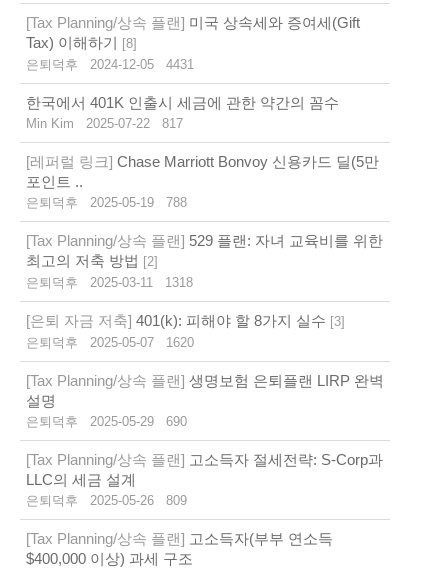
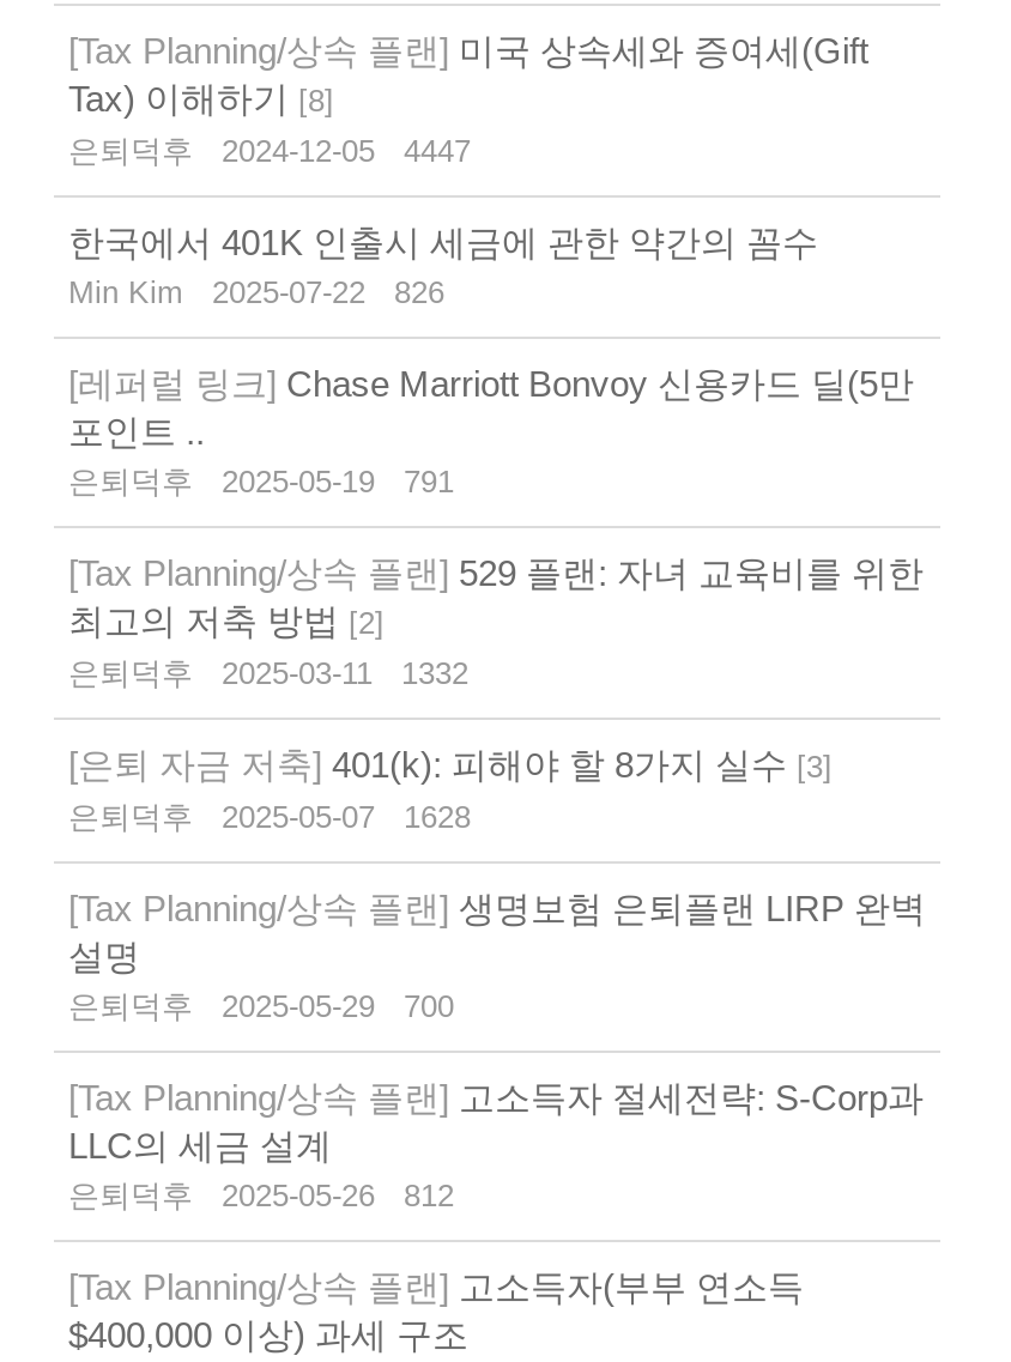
[26,57,194,72] 은퇴덕후 2024-12-05 4431 -> [68,132,471,168] 은퇴덕후 2024-12-05 4447
[26,116,183,131] Min Kim 2025-07-22 817 -> [68,274,444,310] Min Kim 2025-07-22 826
[26,195,187,210] 은퇴덕후 2025-05-19 788 -> [68,463,454,499] 은퇴덕후 2025-05-19 791
[26,275,193,290] 은퇴덕후 2025-03-11 1318 -> [68,655,468,691] 은퇴덕후 2025-03-11 1332
[26,335,194,350] 은퇴덕후 2025-05-07 1620 -> [68,799,471,834] 은퇴덕후 2025-05-07 1628
[26,414,187,429] 은퇴덕후 2025-05-29 690 -> [68,988,454,1024] 은퇴덕후 2025-05-29 700
[26,493,187,508] 은퇴덕후 2025-05-26 809 -> [68,1177,454,1213] 은퇴덕후 2025-05-26 812

